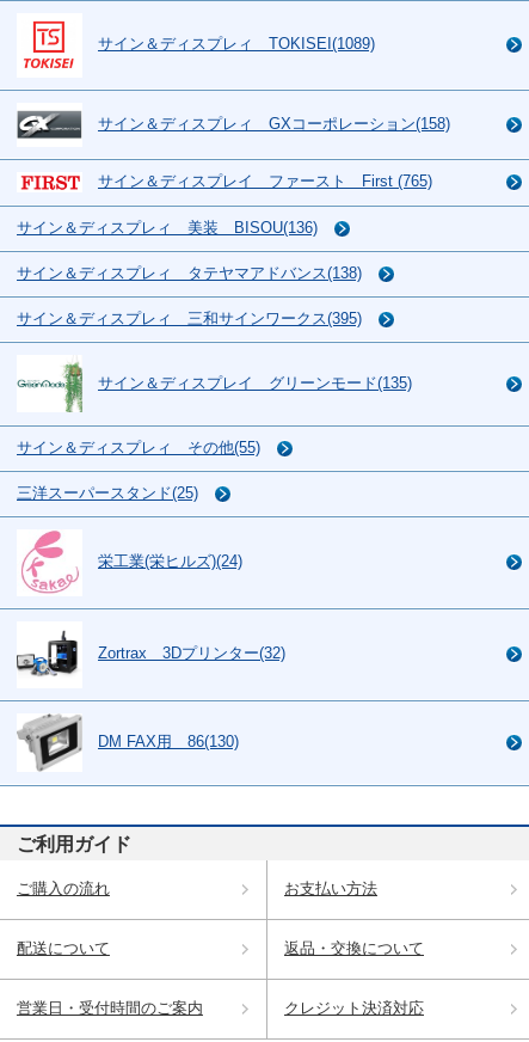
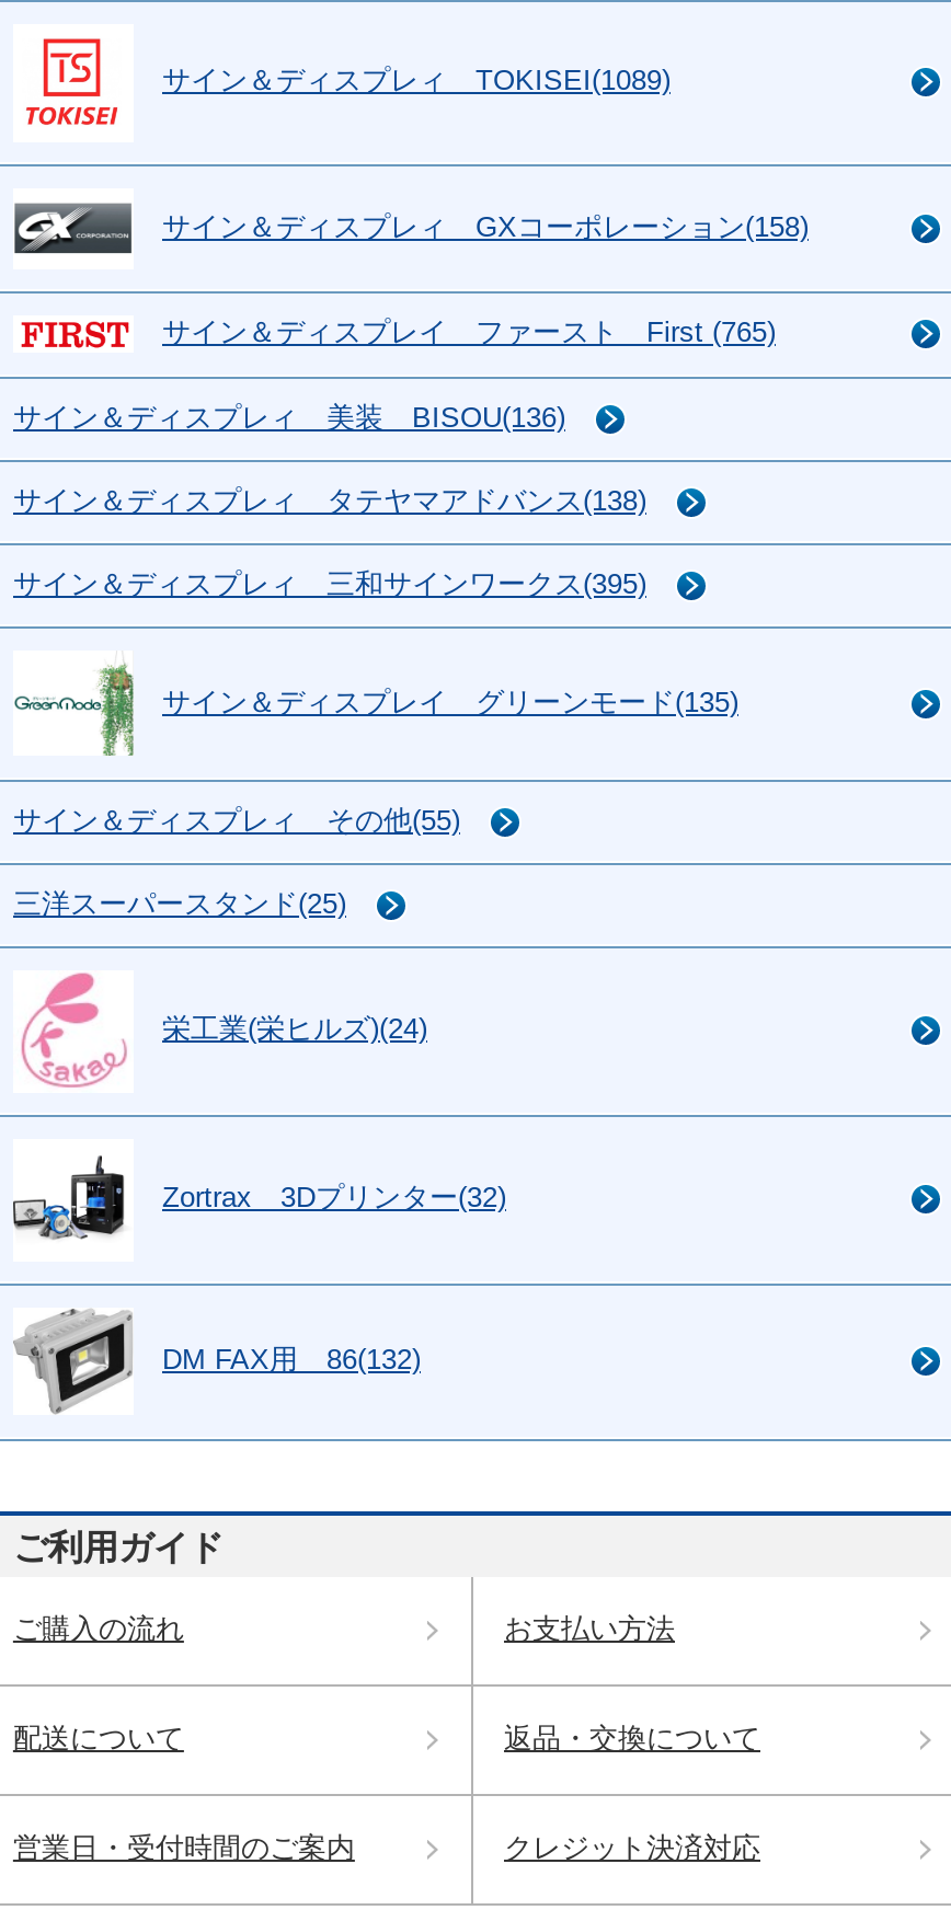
[98,733,239,751] DM FAX用 86(130) -> [162,1343,421,1376] DM FAX用 86(132)

